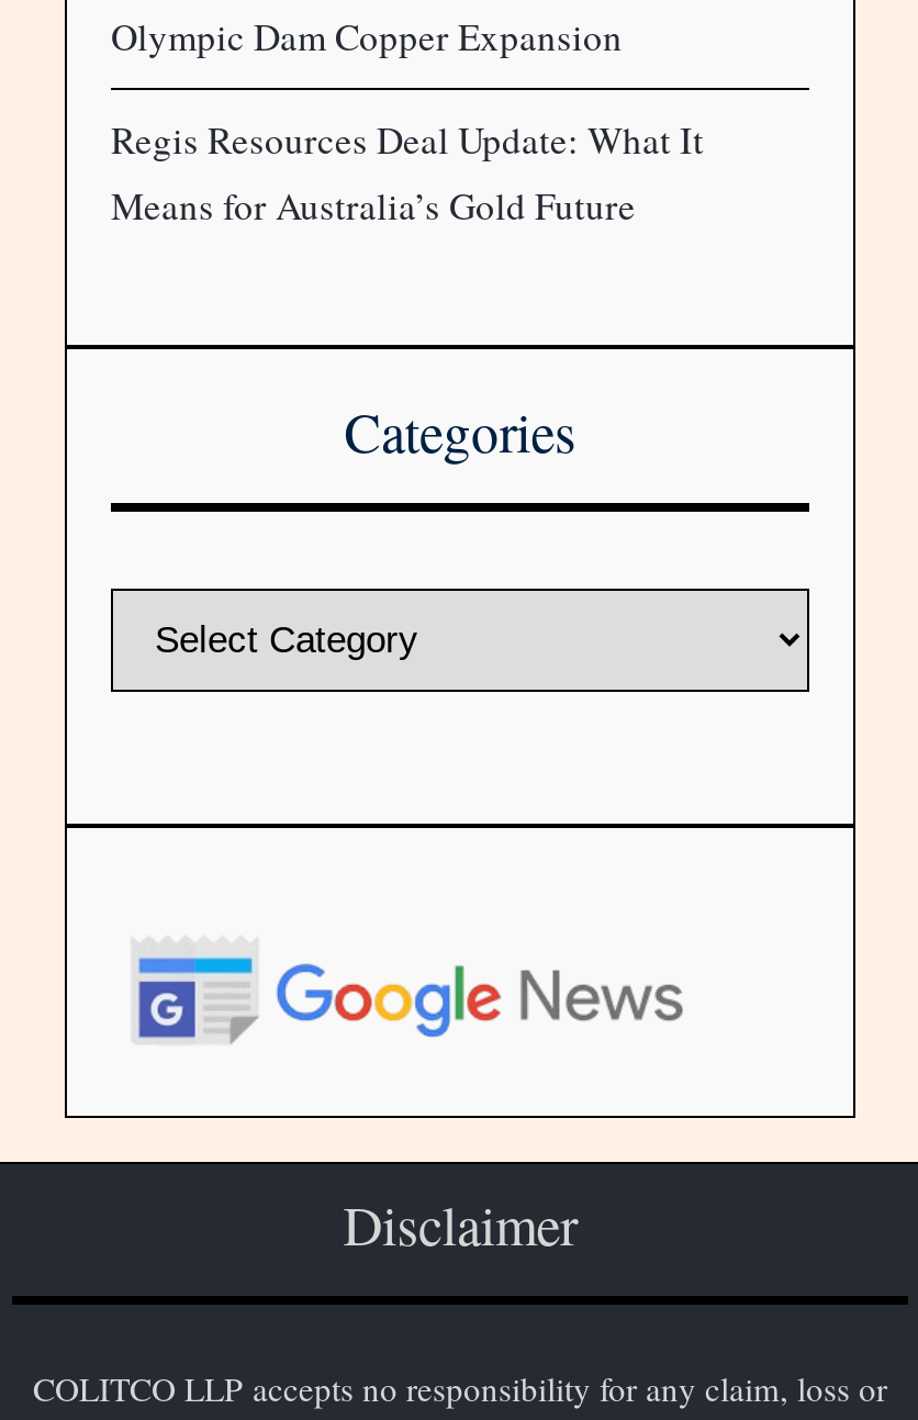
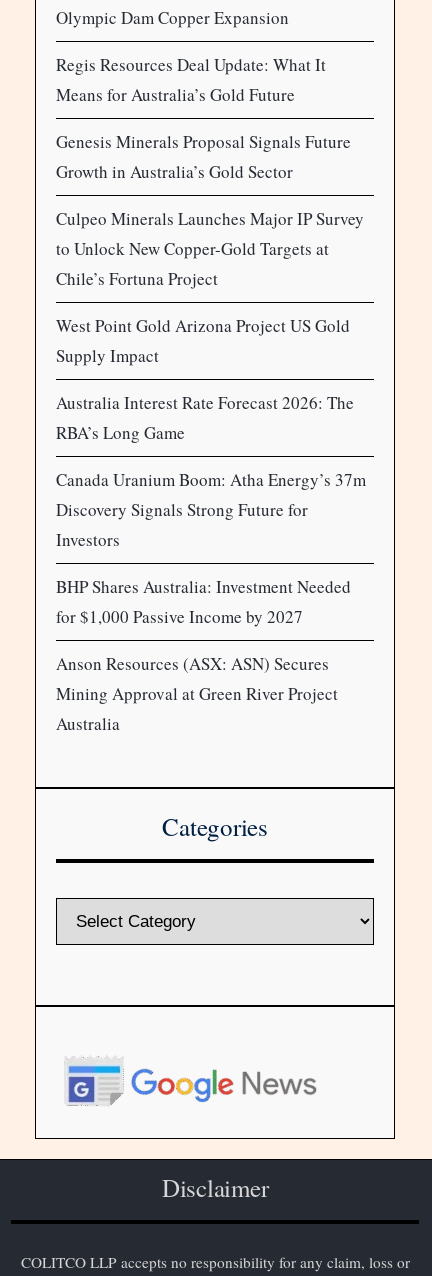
none -> [56,130,366,735] Genesis Minerals Proposal Signals Future | Growth in Australia’s Gold Sector | Culpeo Minerals Launches Major IP Survey | to Unlock New Copper-Gold Targets at | Chile’s Fortuna Project | West Point Gold Arizona Project US Gold | Supply Impact | Australia Interest Rate Forecast 2026: The | RBA’s Long Game | Canada Uranium Boom: Atha Energy’s 37m | Discovery Signals Strong Future for | Investors | BHP Shares Australia: Investment Needed | for $1,000 Passive Income by 2027 | Anson Resources (ASX: ASN) Secures | Mining Approval at Green River Project | Australia

